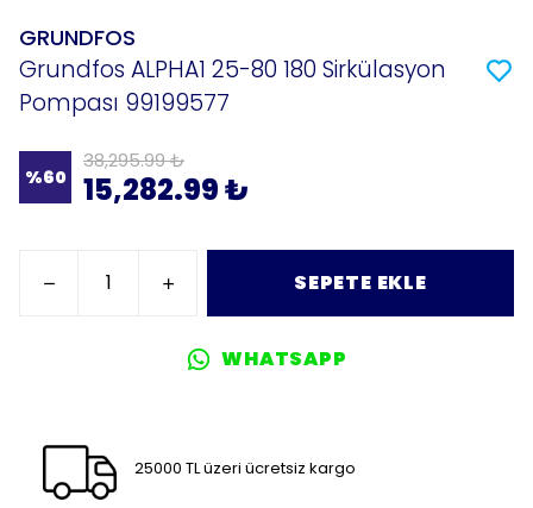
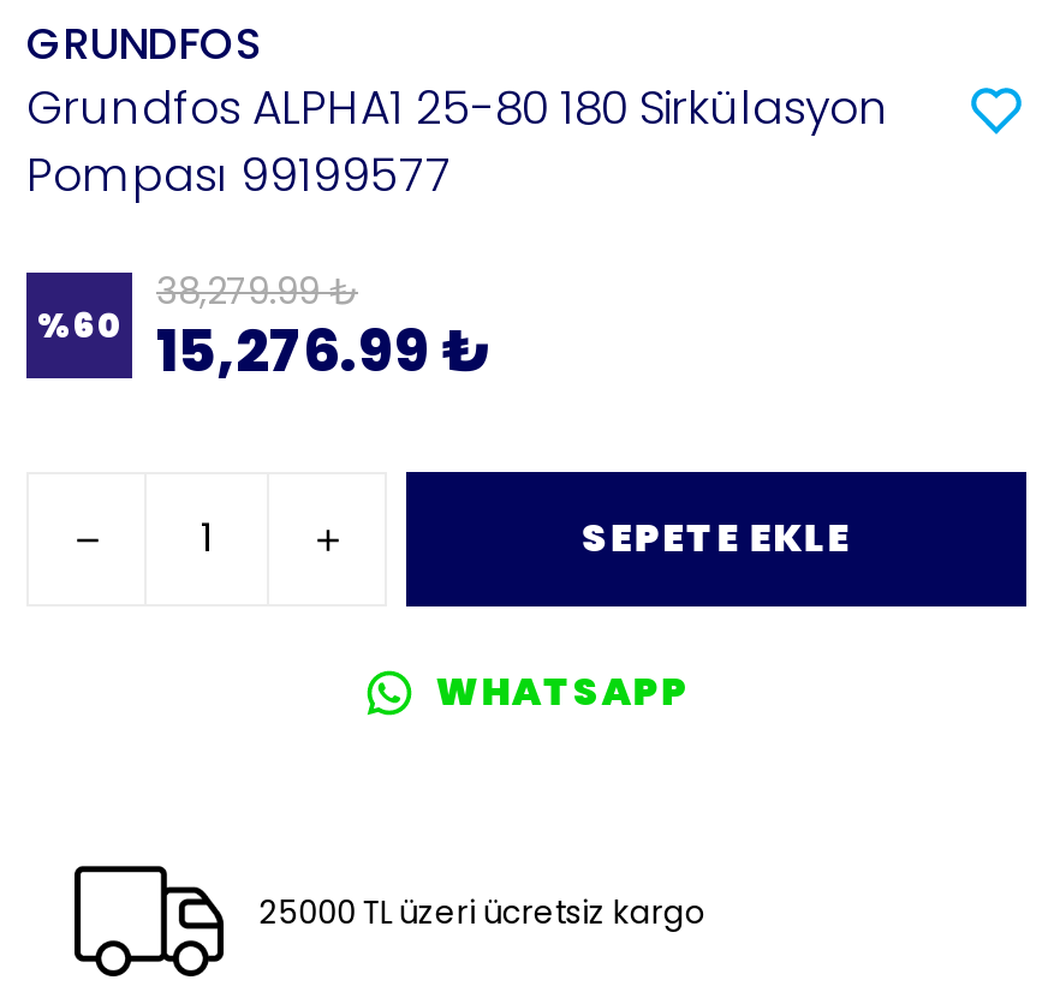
[83,148,184,173] 38,295.99 ₺ -> [156,265,358,316] 38,279.99 ₺
[24,165,249,209] %60 15,282.99 ₺ -> [37,300,490,390] %60 15,276.99 ₺

